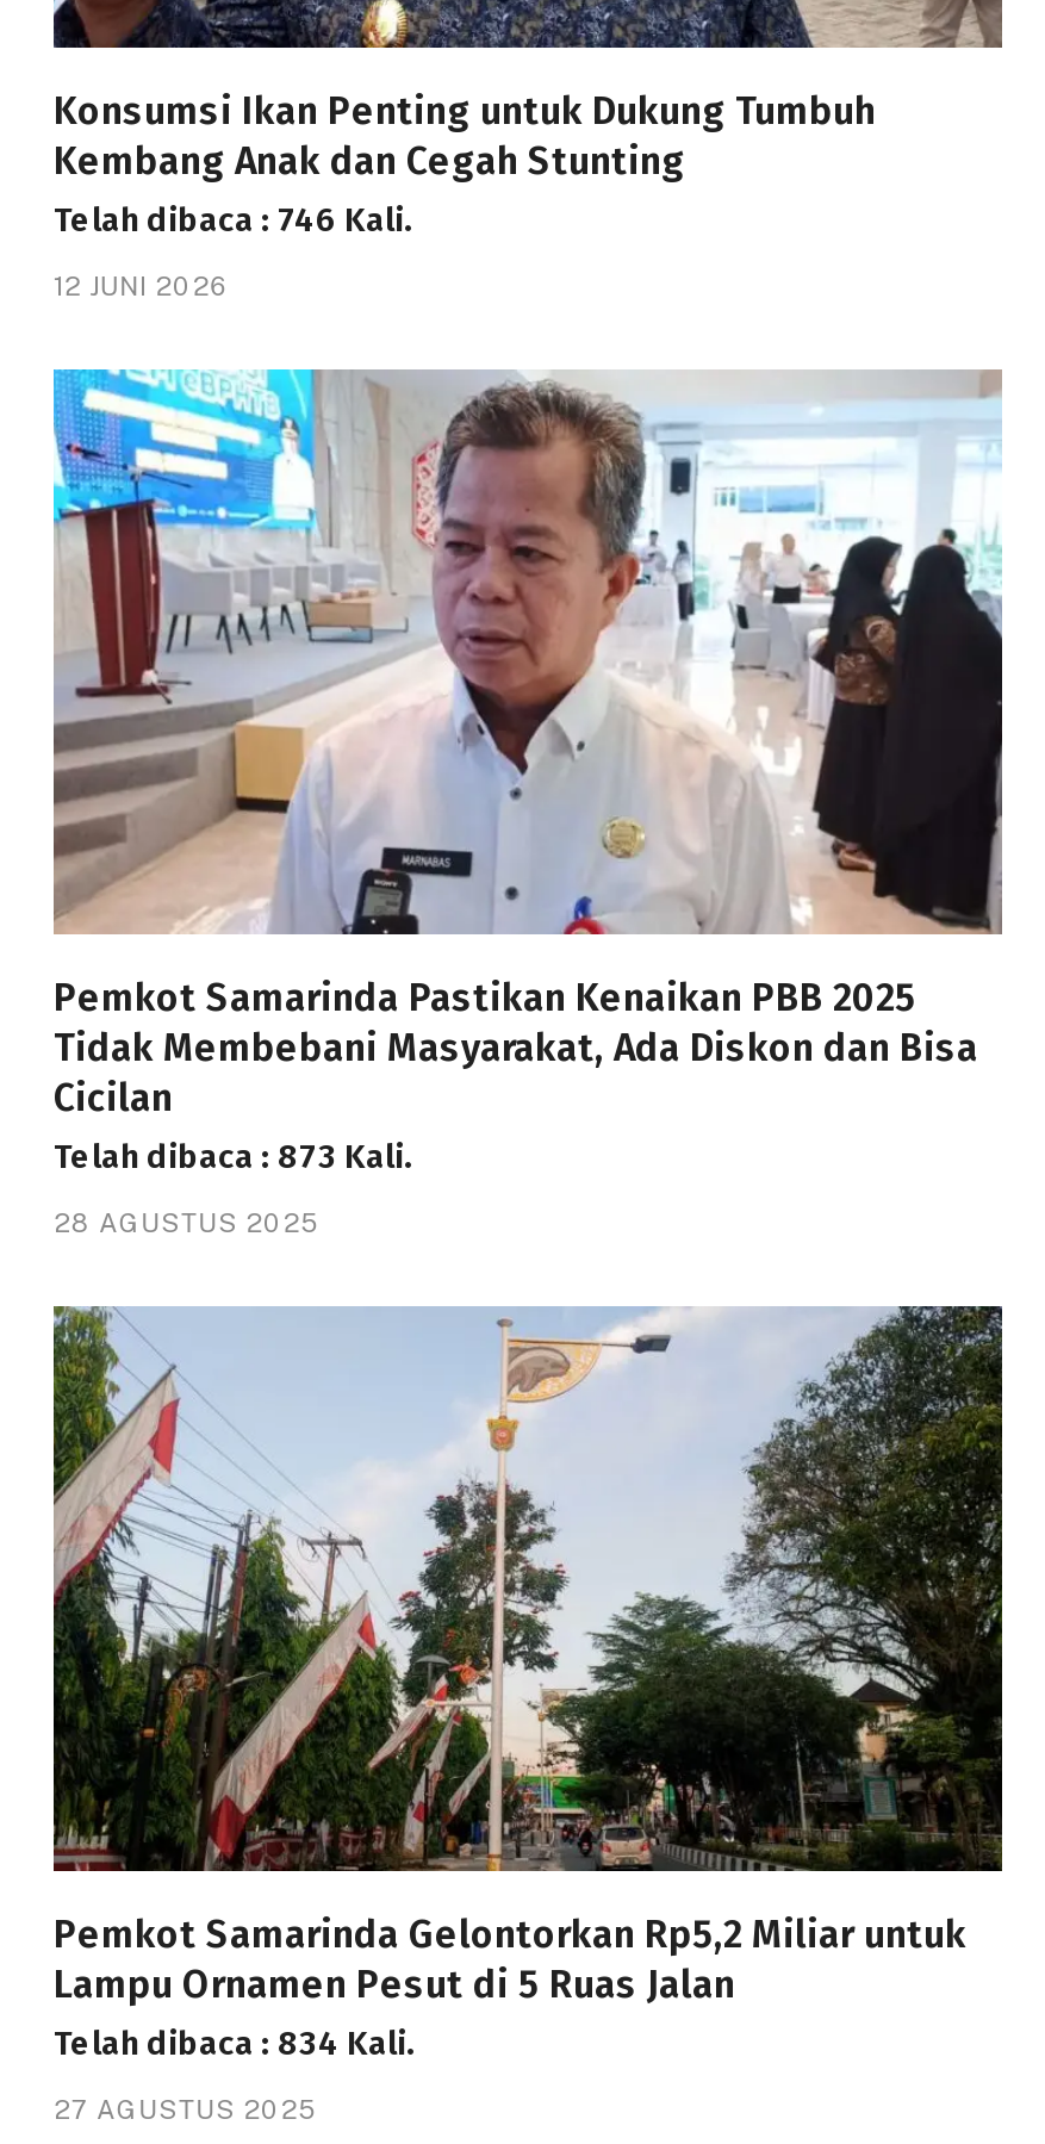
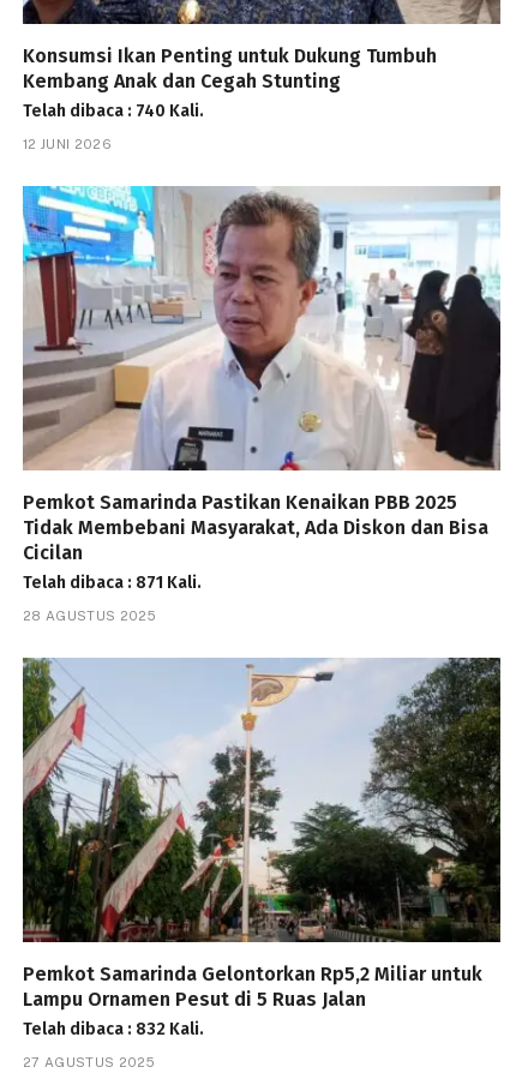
[54,201,413,242] Telah dibaca : 746 Kali. -> [23,101,204,122] Telah dibaca : 740 Kali.
[54,1138,413,1178] Telah dibaca : 873 Kali. -> [23,573,202,593] Telah dibaca : 871 Kali.
[54,2024,416,2065] Telah dibaca : 834 Kali. -> [23,1019,204,1040] Telah dibaca : 832 Kali.

